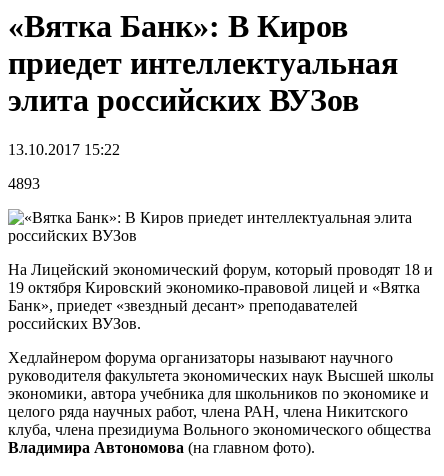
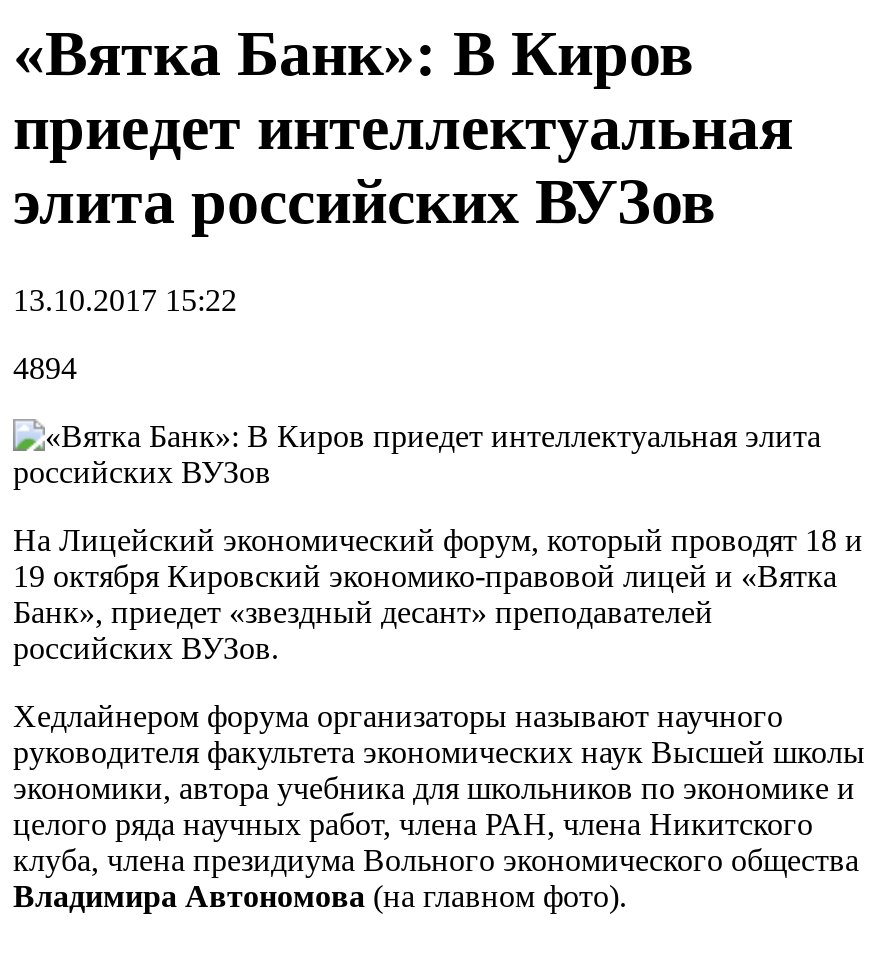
[8,175,40,192] 4893 -> [13,351,77,385] 4894

